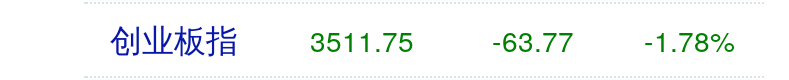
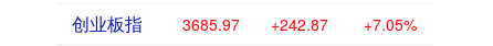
[310,20,414,60] 3511.75 -> [182,13,240,35] 3685.97
[492,20,574,60] -63.77 -> [271,13,328,35] +242.87
[644,20,734,60] -1.78% -> [364,13,417,35] +7.05%

